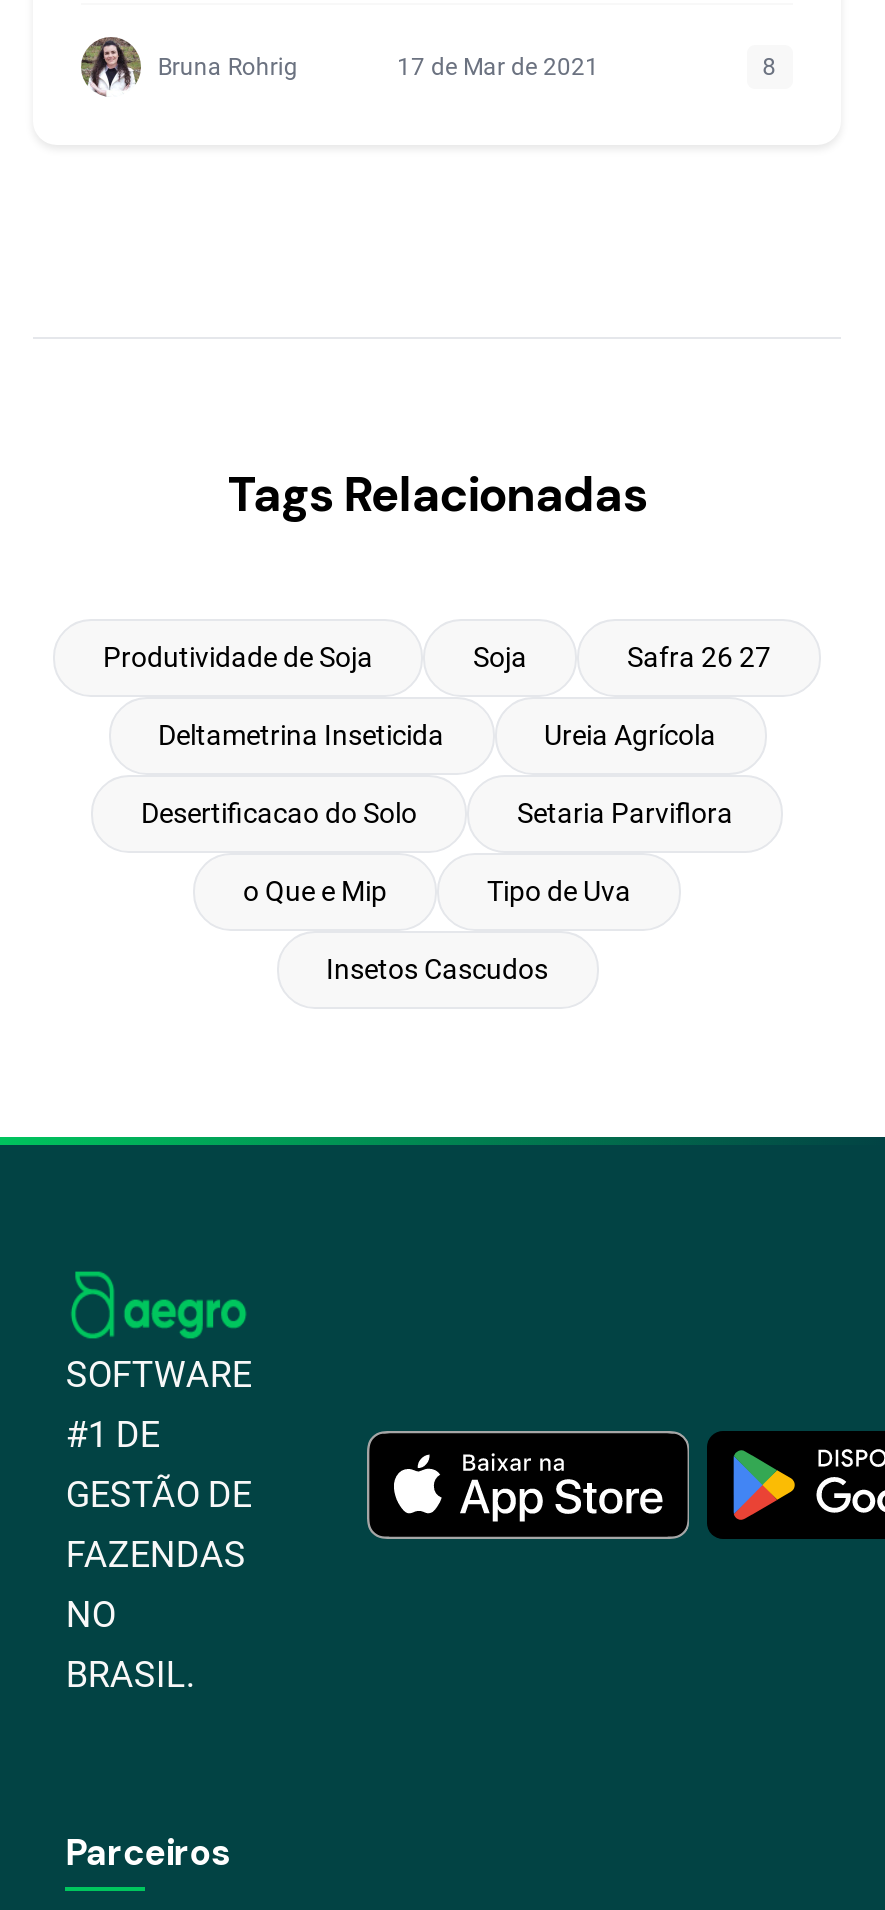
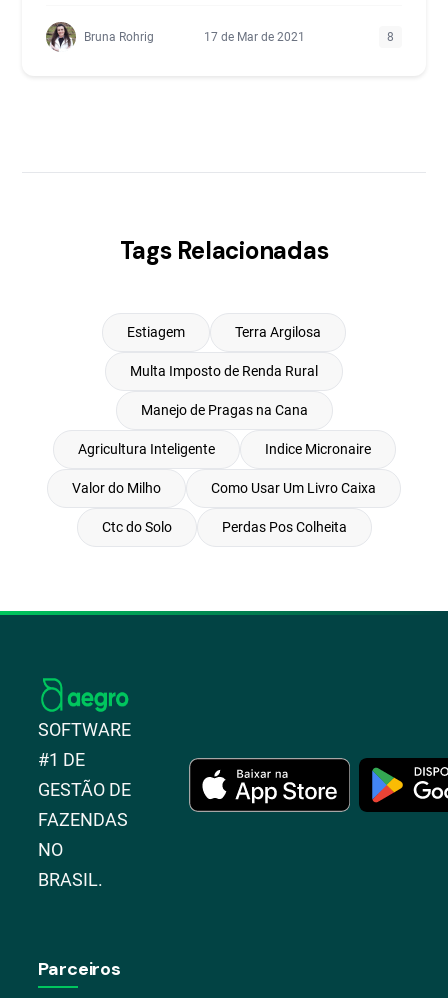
[103,641,771,985] Produtividade de Soja | Soja | Safra 26 27 | Deltametrina Inseticida | Ureia Agrícola | Desertificacao do Solo | Setaria Parviflora | o Que e Mip | Tipo de Uva | Insetos Cascudos -> [72,324,376,535] Estiagem | Terra Argilosa | Multa Imposto de Renda Rural | Manejo de Pragas na Cana | Agricultura Inteligente | Indice Micronaire | Valor do Milho | Como Usar Um Livro Caixa | Ctc do Solo | Perdas Pos Colheita

